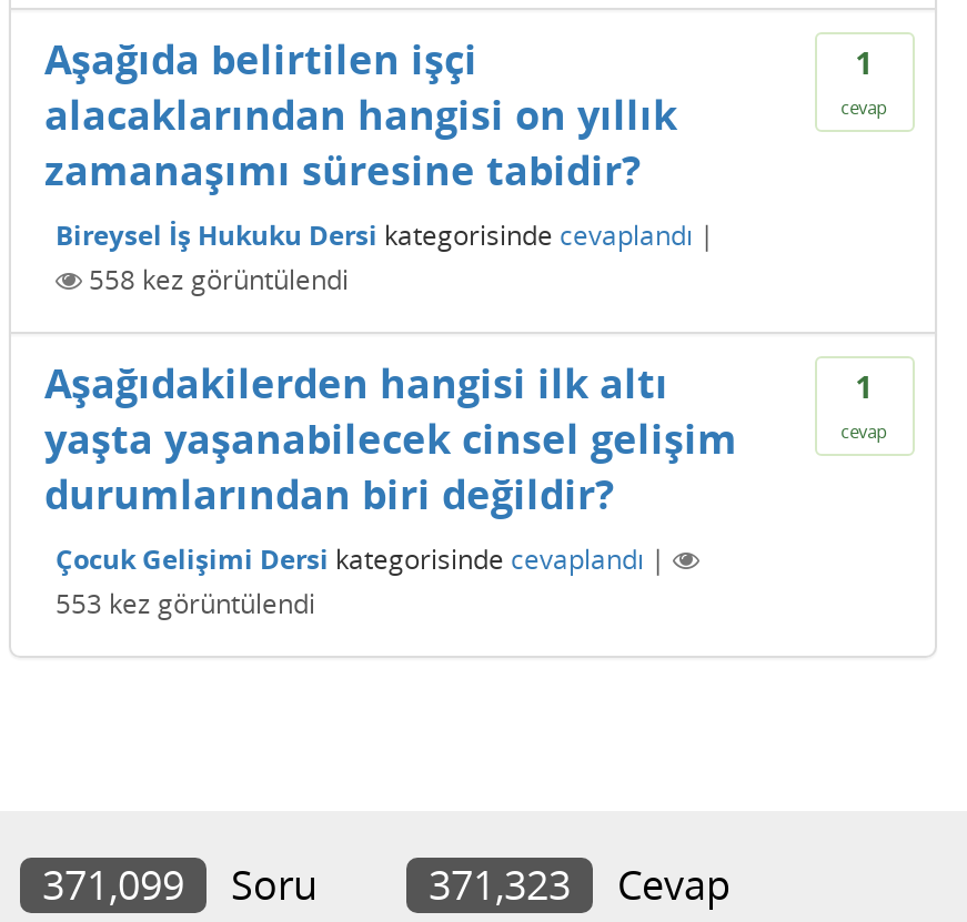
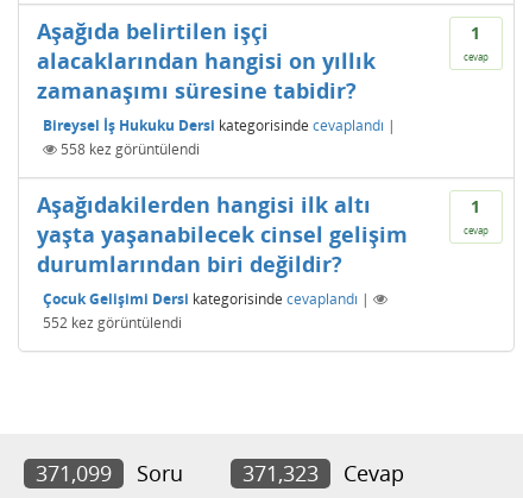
[56,584,315,622] 553 kez görüntülendi -> [43,312,182,333] 552 kez görüntülendi

